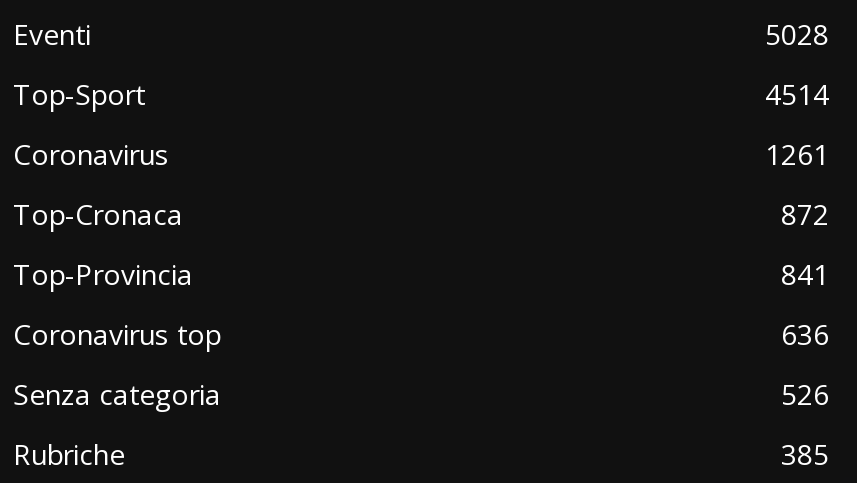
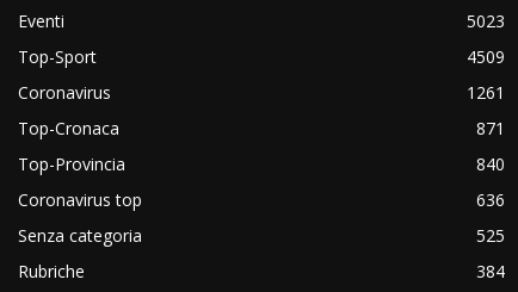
[765,15,829,53] 5028 -> [467,9,505,32] 5023
[765,75,829,113] 4514 -> [467,45,505,68] 4509
[781,195,829,233] 872 -> [476,117,505,139] 871
[781,255,829,293] 841 -> [476,152,505,175] 840
[781,375,829,413] 526 -> [476,224,505,246] 525
[781,435,829,473] 385 -> [476,260,505,282] 384

